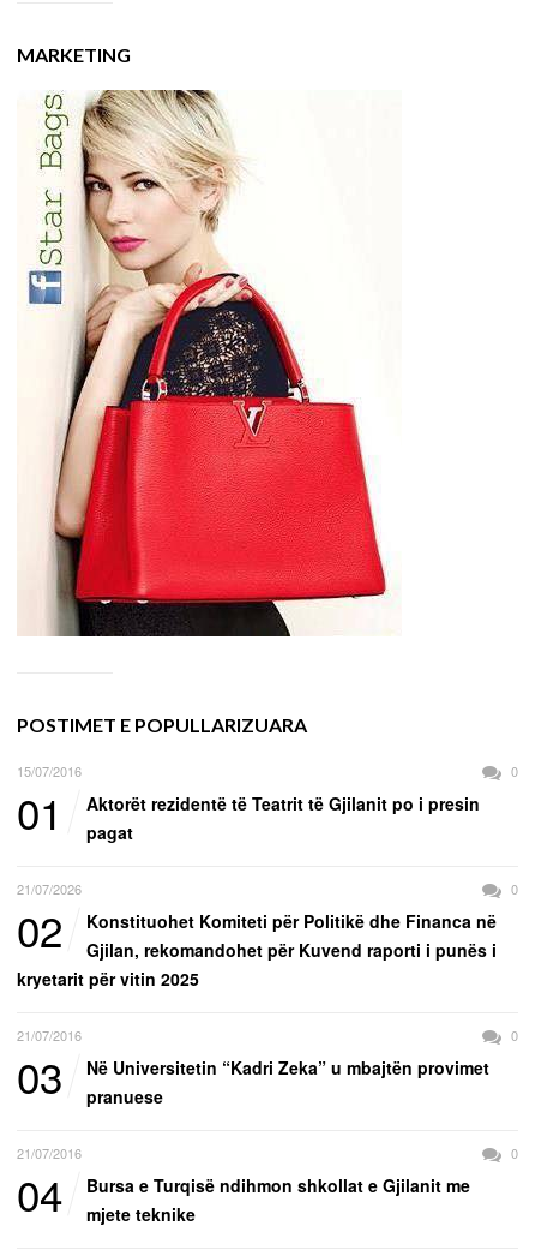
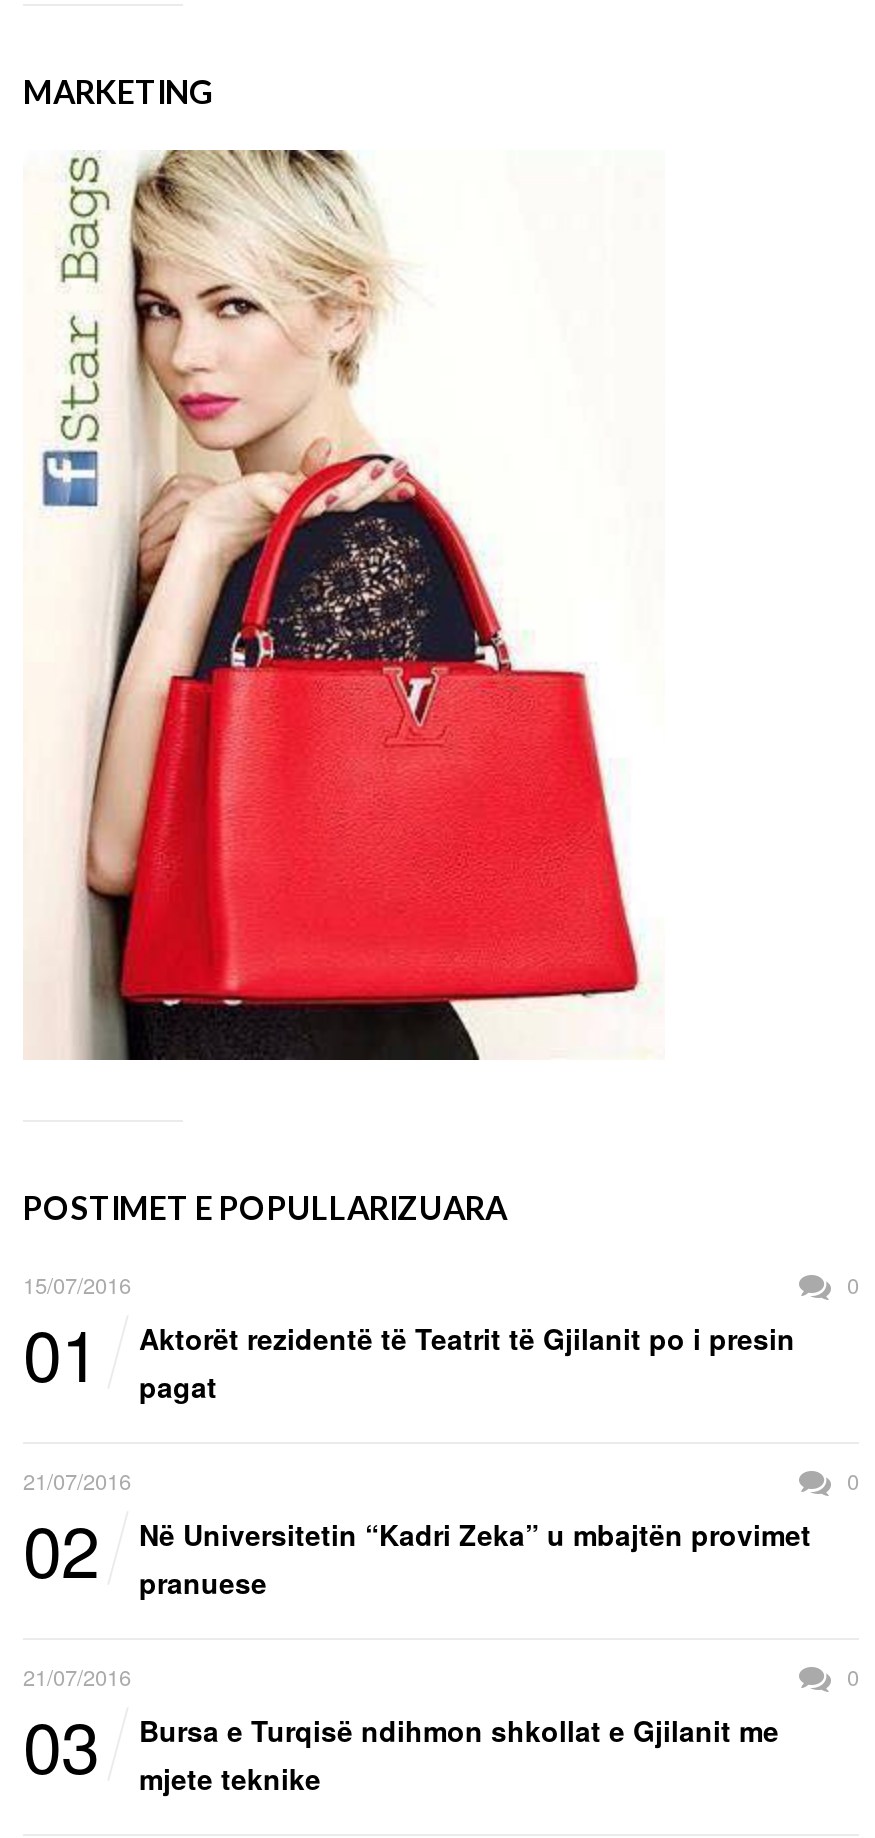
[17,879,82,898] 21/07/2026 -> [23,1464,131,1496] 21/07/2016
[17,909,518,1106] Konstituohet Komiteti për Politikë dhe Financa në | Gjilan, rekomandohet për Kuvend raporti i punës i | kryetarit për vitin 2025 | 21/07/2016 | 0 | 03 -> none
[17,1164,470,1226] 04 Bursa e Turqisë ndihmon shkollat e Gjilanit me mjete teknike -> [23,1695,779,1799] 03 Bursa e Turqisë ndihmon shkollat e Gjilanit me mjete teknike

